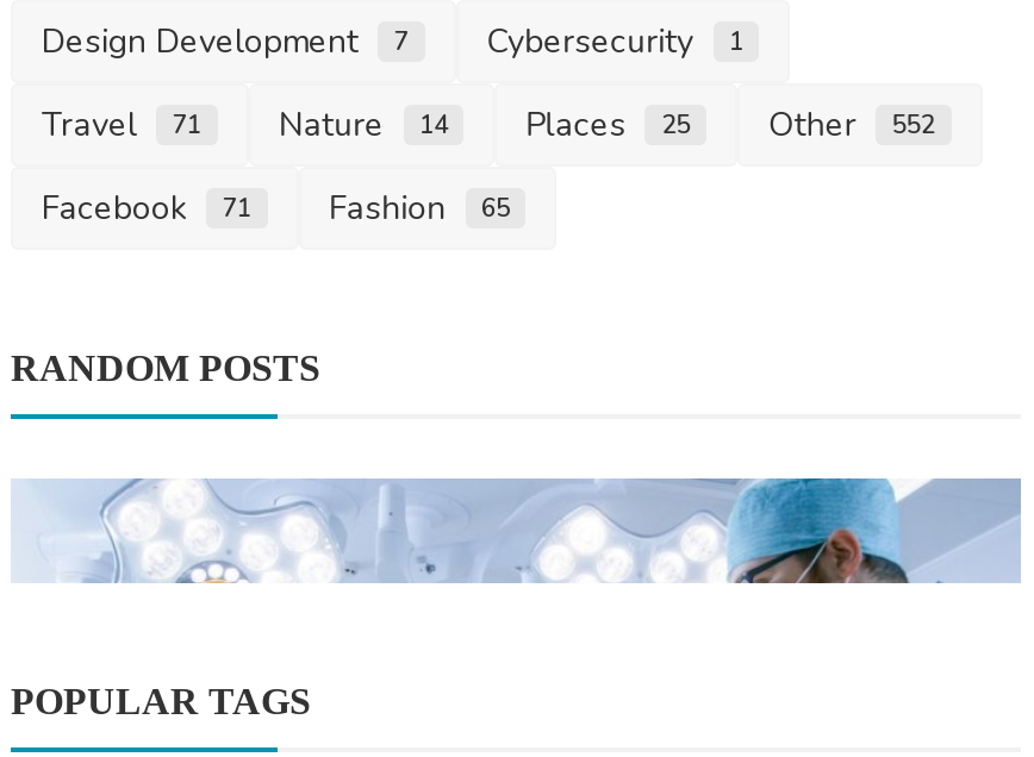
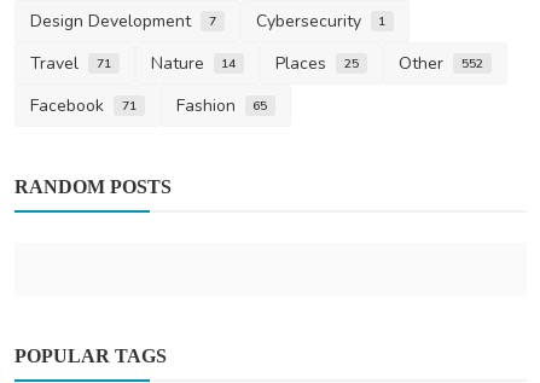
[11,476,1023,586] [image] -> none

